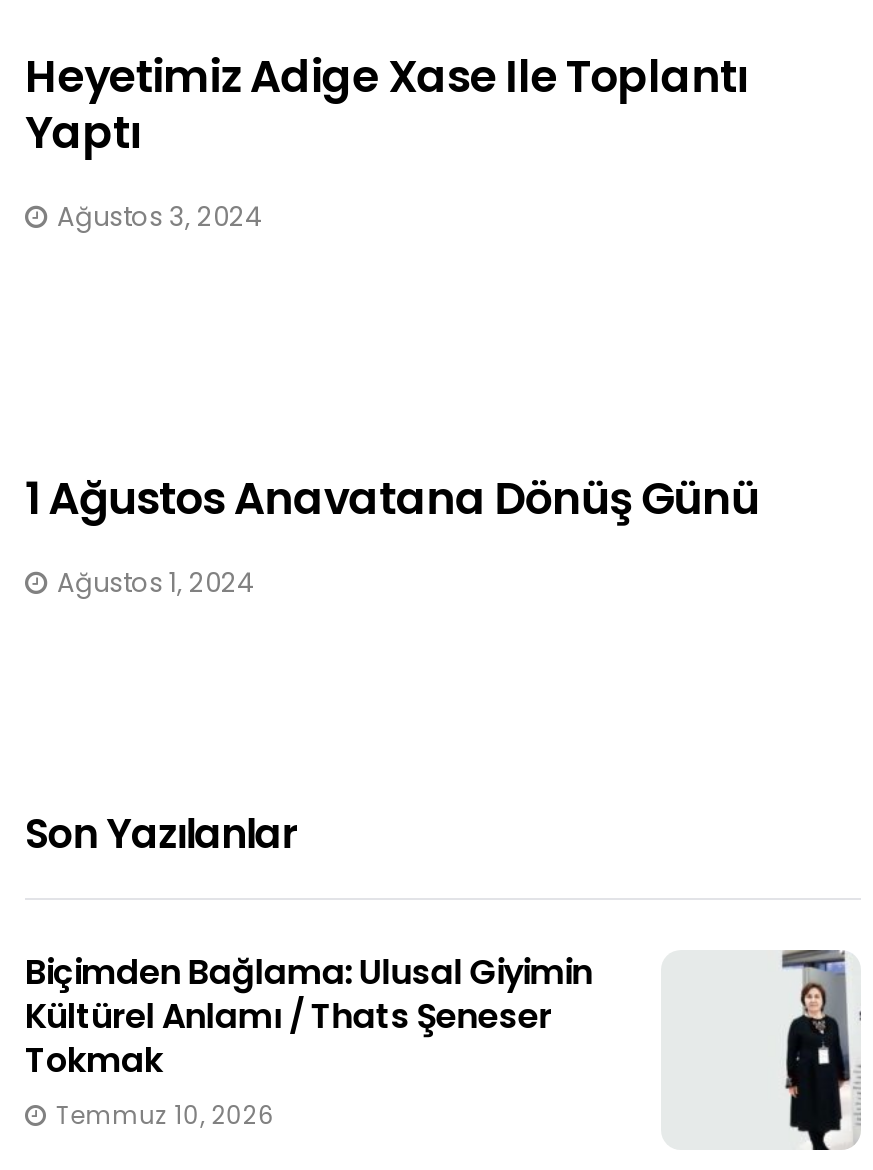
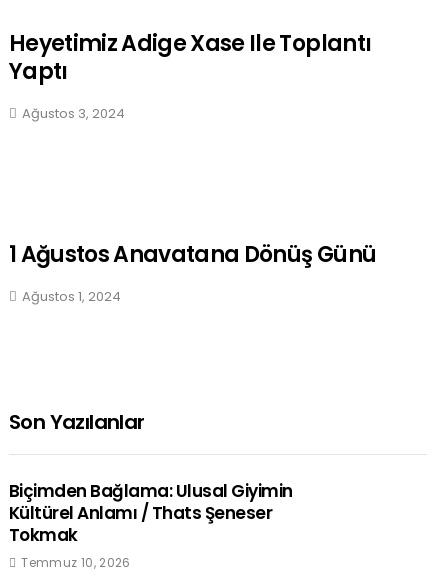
[777,948,861,1152] [image] -> none

